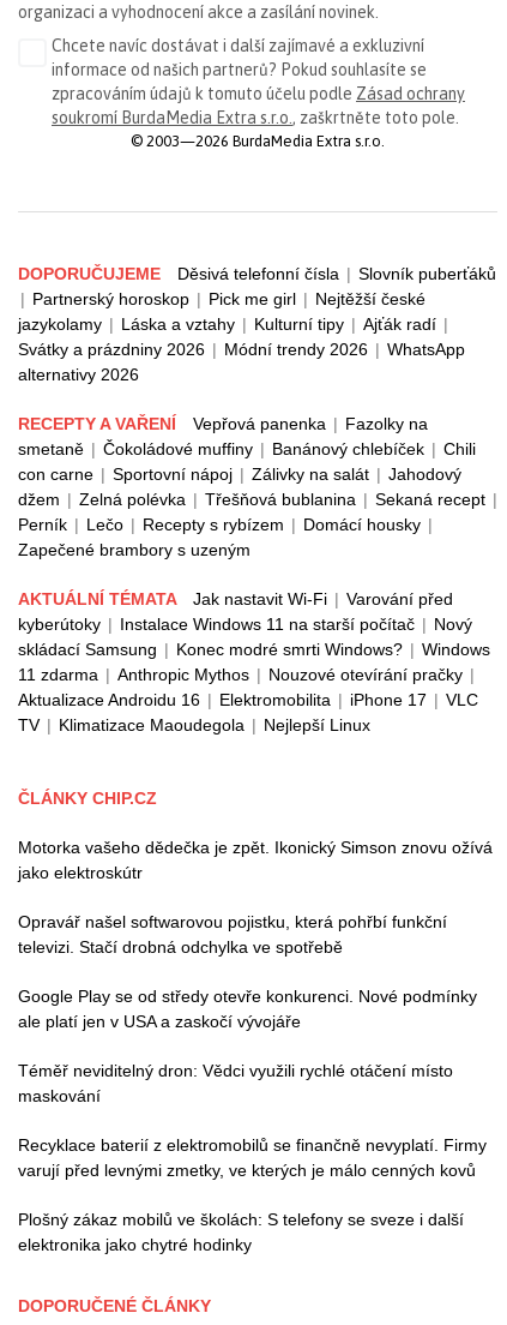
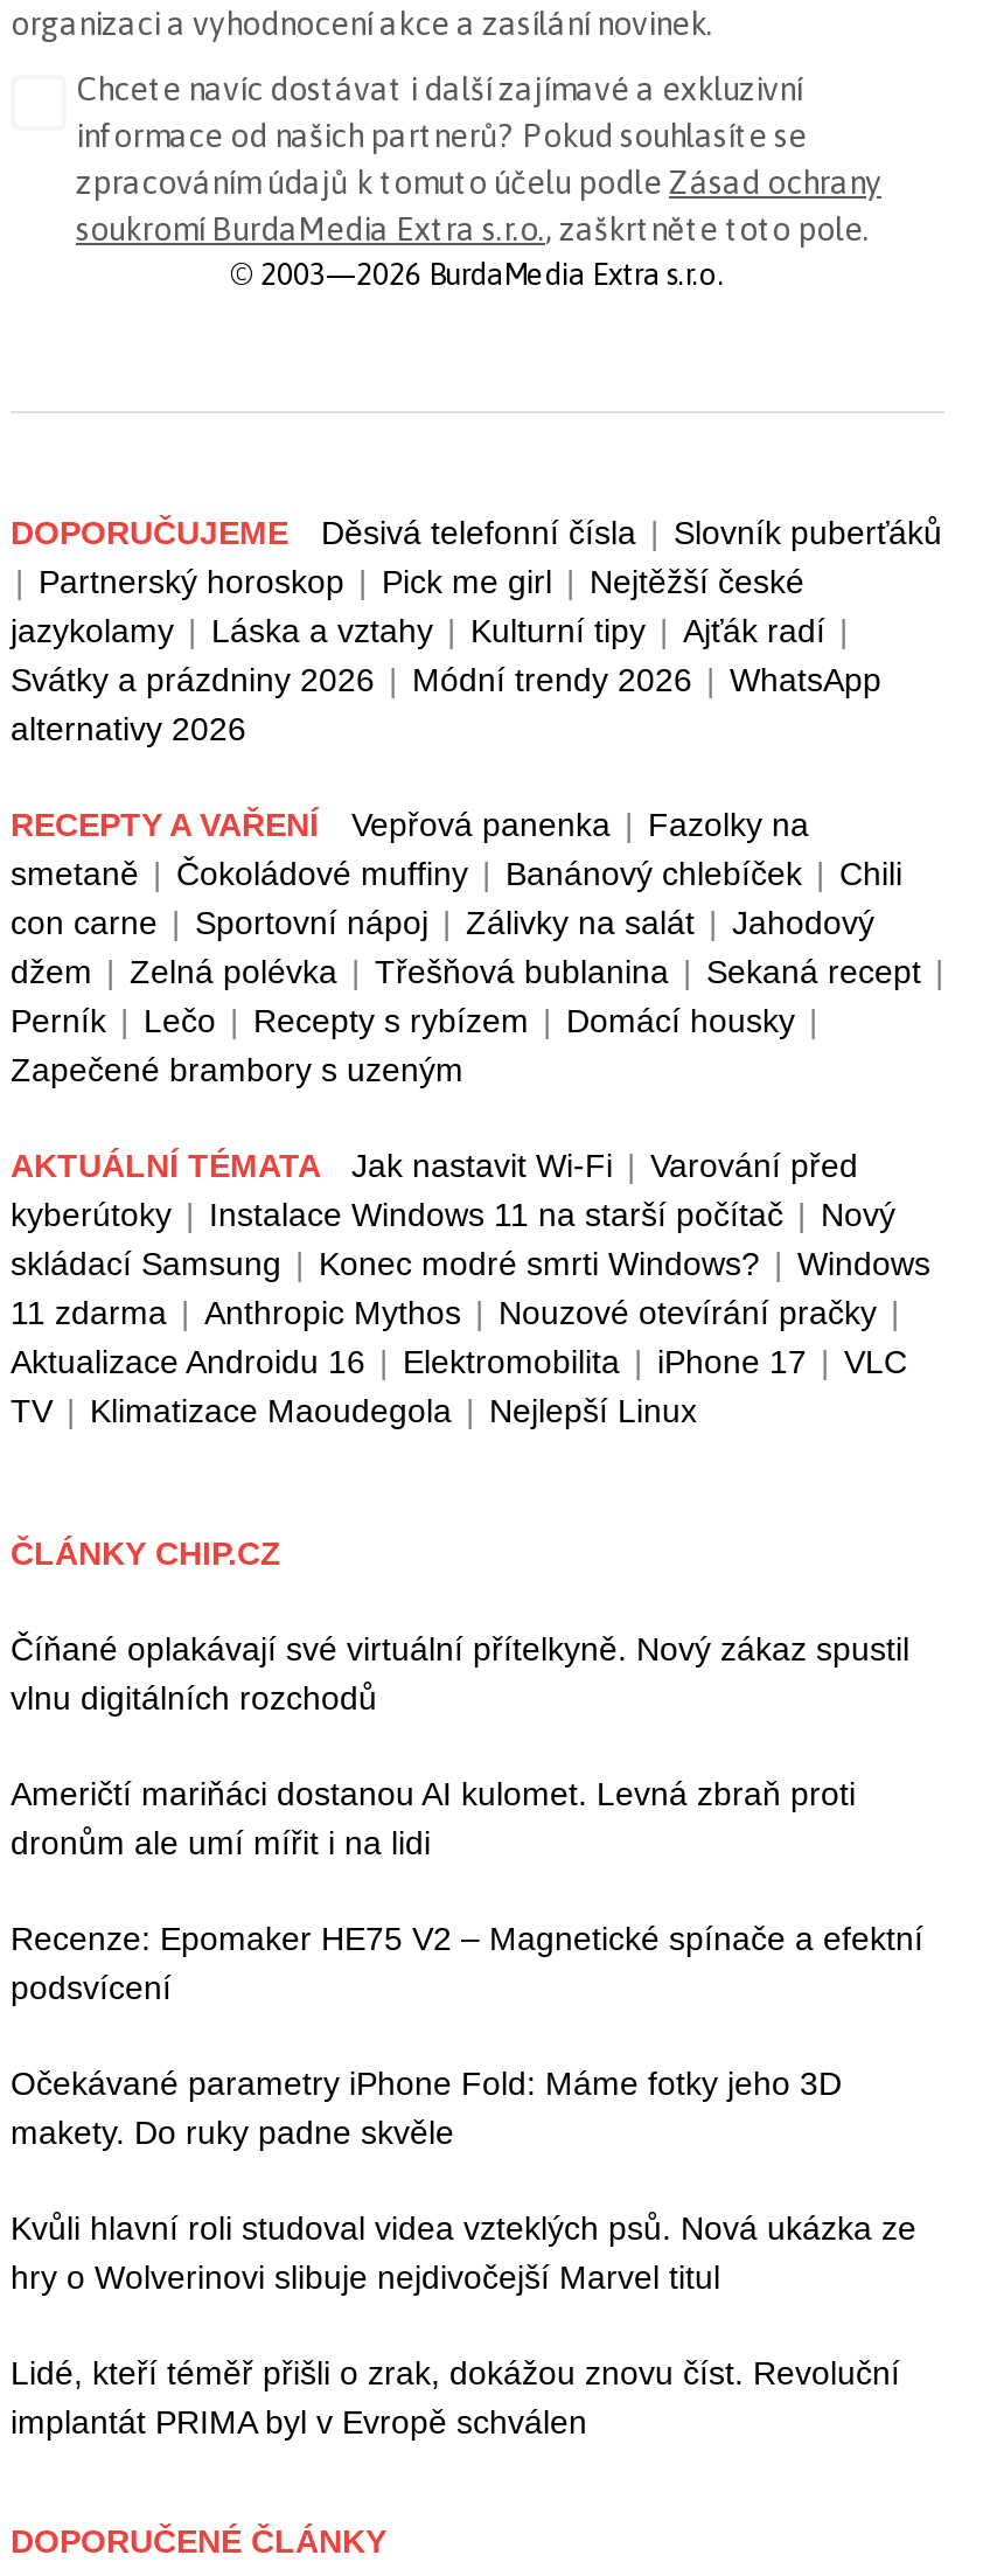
[18,838,493,882] Motorka vašeho dědečka je zpět. Ikonický Simson znovu ožívá | jako elektroskútr -> [11,1630,909,1717] Číňané oplakávají své virtuální přítelkyně. Nový zákaz spustil | vlnu digitálních rozchodů
[18,912,447,957] Opravář našel softwarovou pojistku, která pohřbí funkční | televizi. Stačí drobná odchylka ve spotřebě -> [11,1775,856,1861] Američtí mariňáci dostanou AI kulomet. Levná zbraň proti | dronům ale umí mířit i na lidi
[18,987,477,1031] Google Play se od středy otevře konkurenci. Nové podmínky | ale platí jen v USA a zaskočí vývojáře -> [11,1920,923,2006] Recenze: Epomaker HE75 V2 – Magnetické spínače a efektní | podsvícení
[18,1061,453,1105] Téměř neviditelný dron: Vědci využili rychlé otáčení místo | maskování -> [11,2065,842,2151] Očekávané parametry iPhone Fold: Máme fotky jeho 3D | makety. Do ruky padne skvěle
[18,1135,487,1180] Recyklace baterií z elektromobilů se finančně nevyplatí. Firmy | varují před levnými zmetky, ve kterých je málo cenných kovů -> [11,2209,916,2296] Kvůli hlavní roli studoval videa vzteklých psů. Nová ukázka ze | hry o Wolverinovi slibuje nejdivočejší Marvel titul
[18,1210,464,1254] Plošný zákaz mobilů ve školách: S telefony se sveze i další | elektronika jako chytré hodinky -> [11,2354,900,2441] Lidé, kteří téměř přišli o zrak, dokážou znovu číst. Revoluční | implantát PRIMA byl v Evropě schválen

